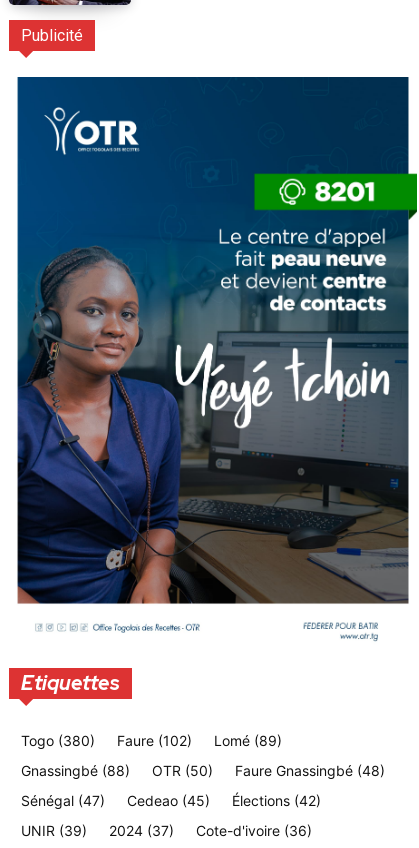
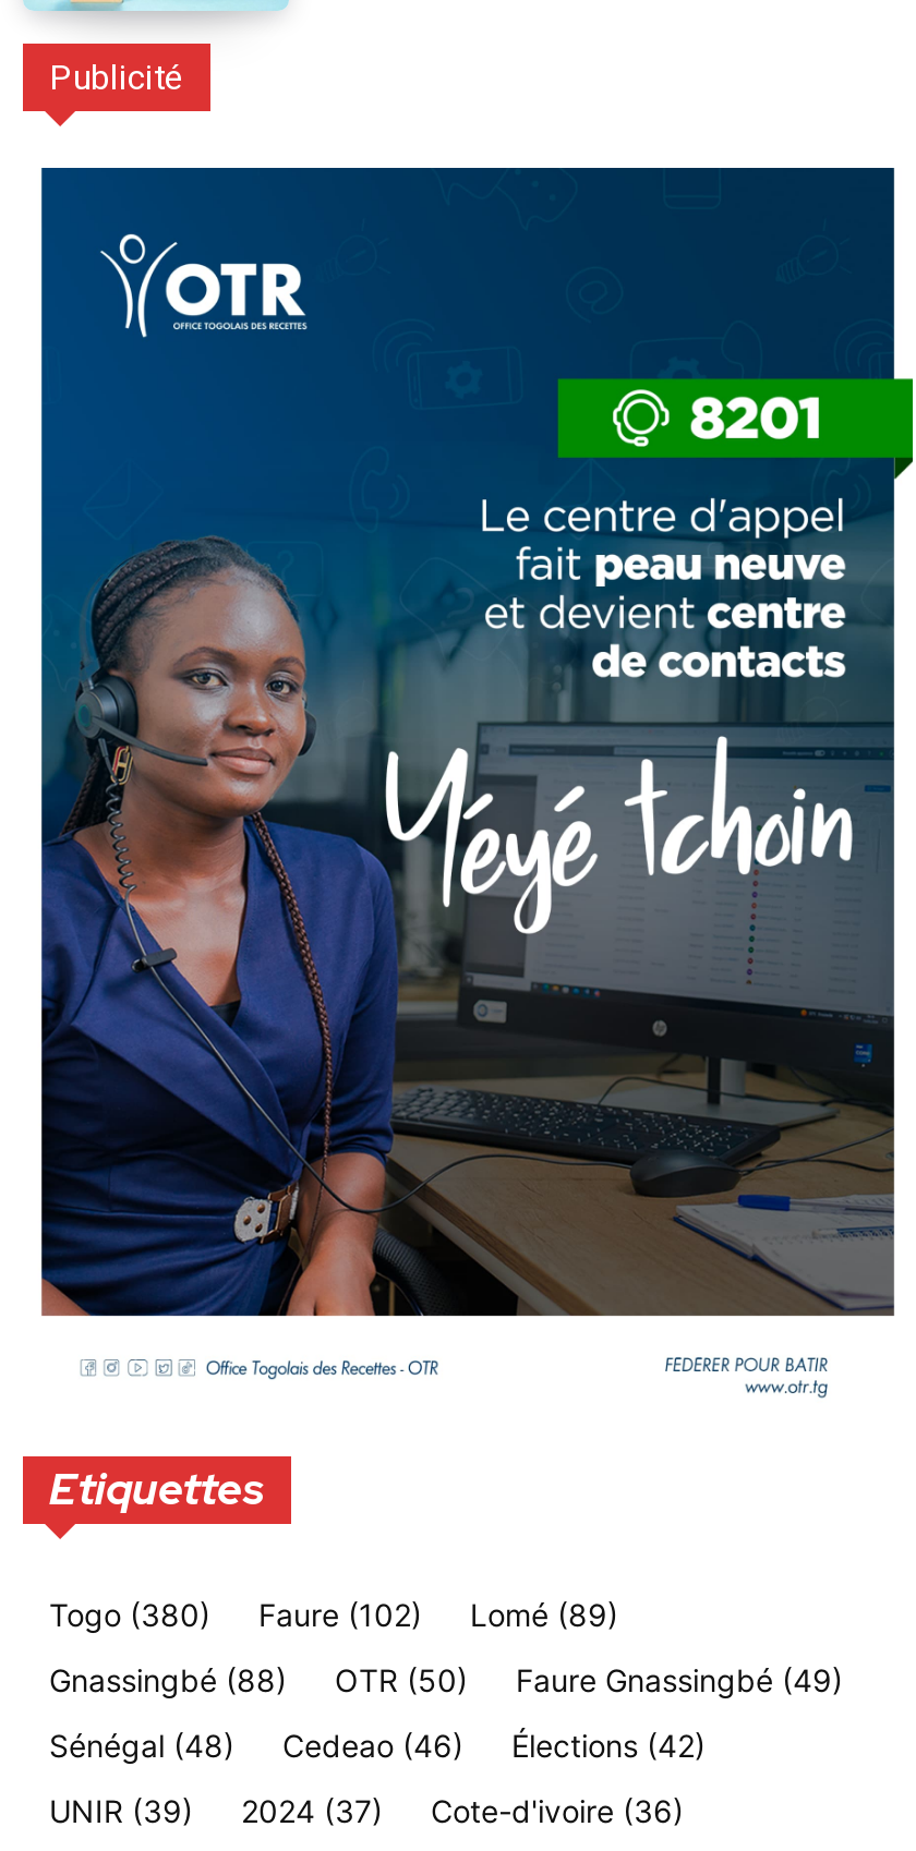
[235,762,385,779] Faure Gnassingbé (48) -> [516,1662,843,1699] Faure Gnassingbé (49)
[21,792,105,809] Sénégal (47) -> [49,1727,234,1764] Sénégal (48)
[127,792,210,809] Cedeao (45) -> [282,1727,463,1764] Cedeao (46)

